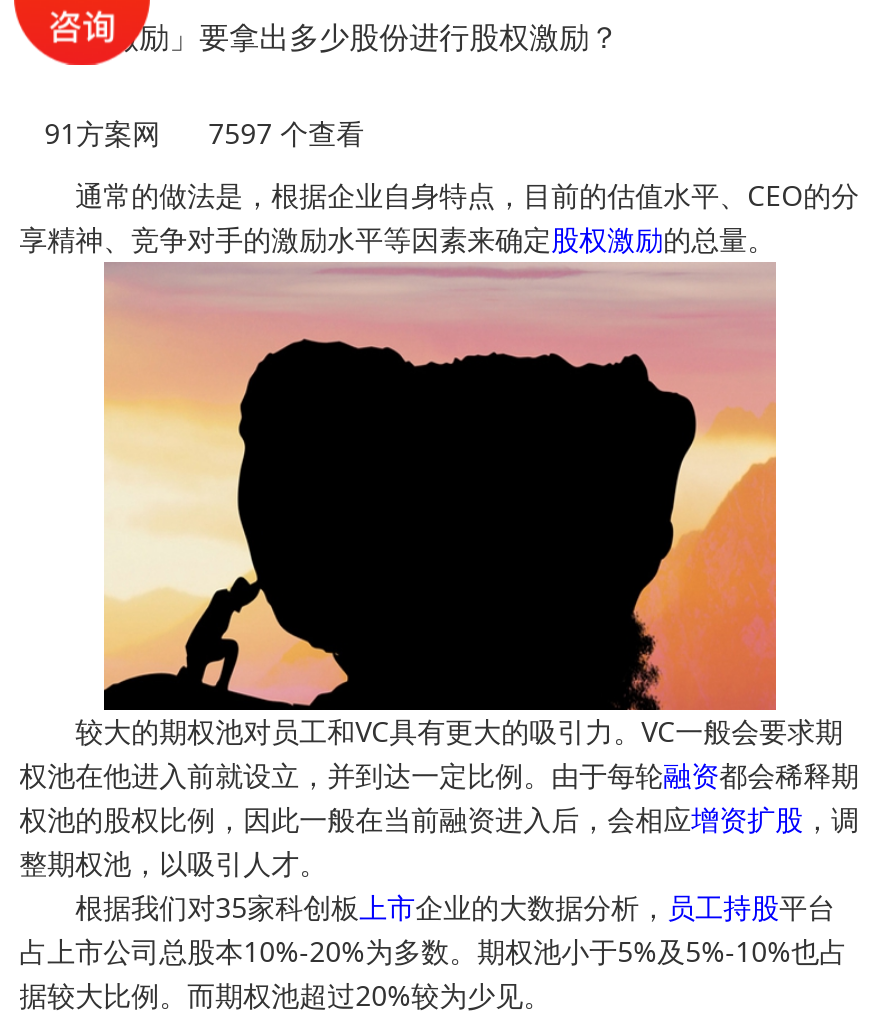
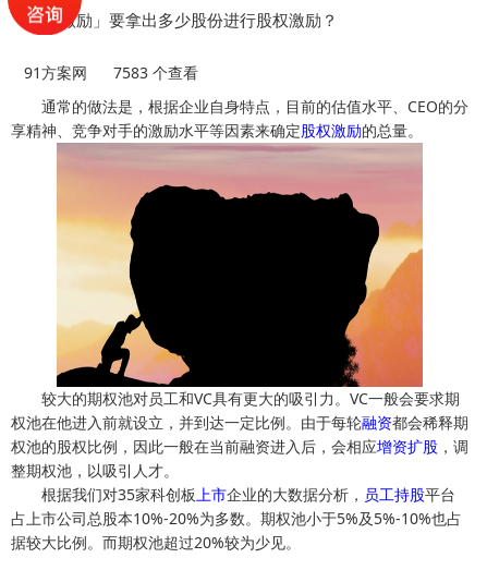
[44,114,364,152] 91方案网7597 个查看 -> [24,62,198,83] 91方案网7583 个查看

